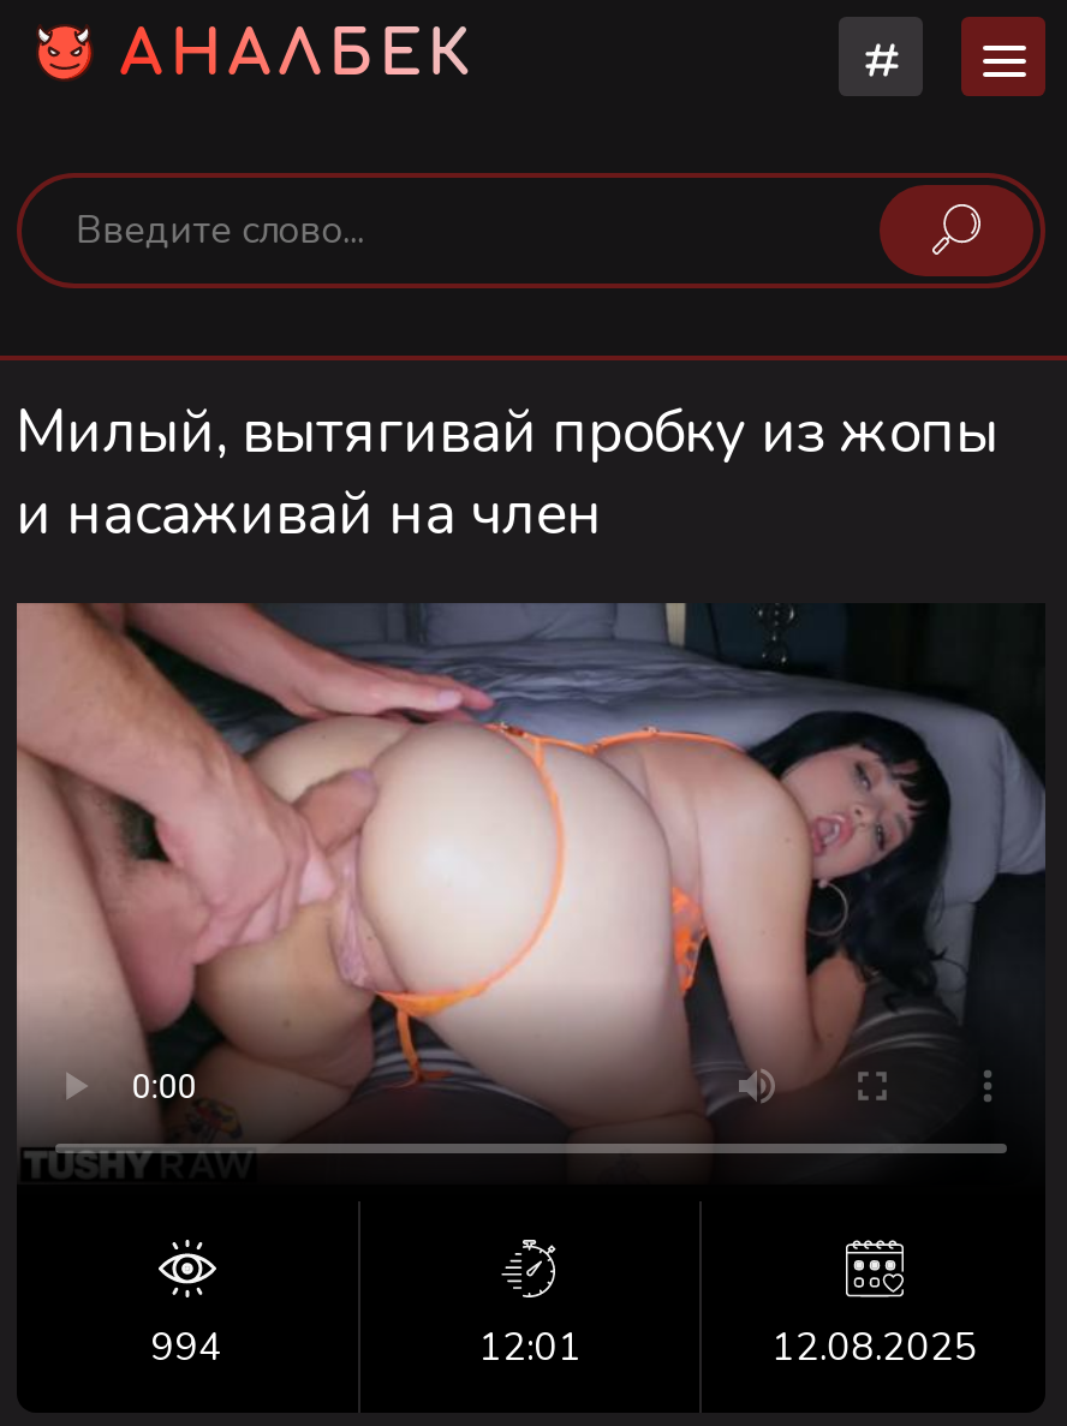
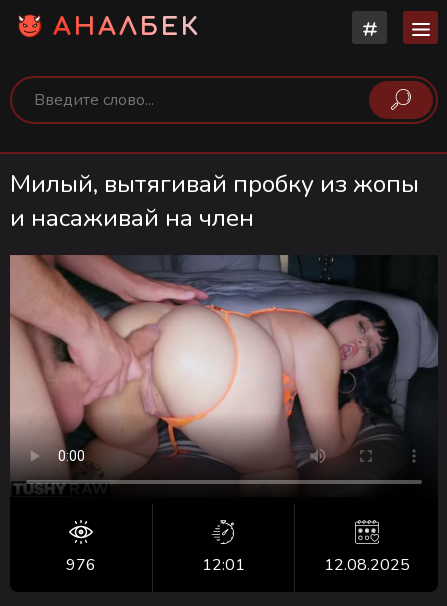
[150,1321,222,1373] 994 -> [65,554,95,576] 976

